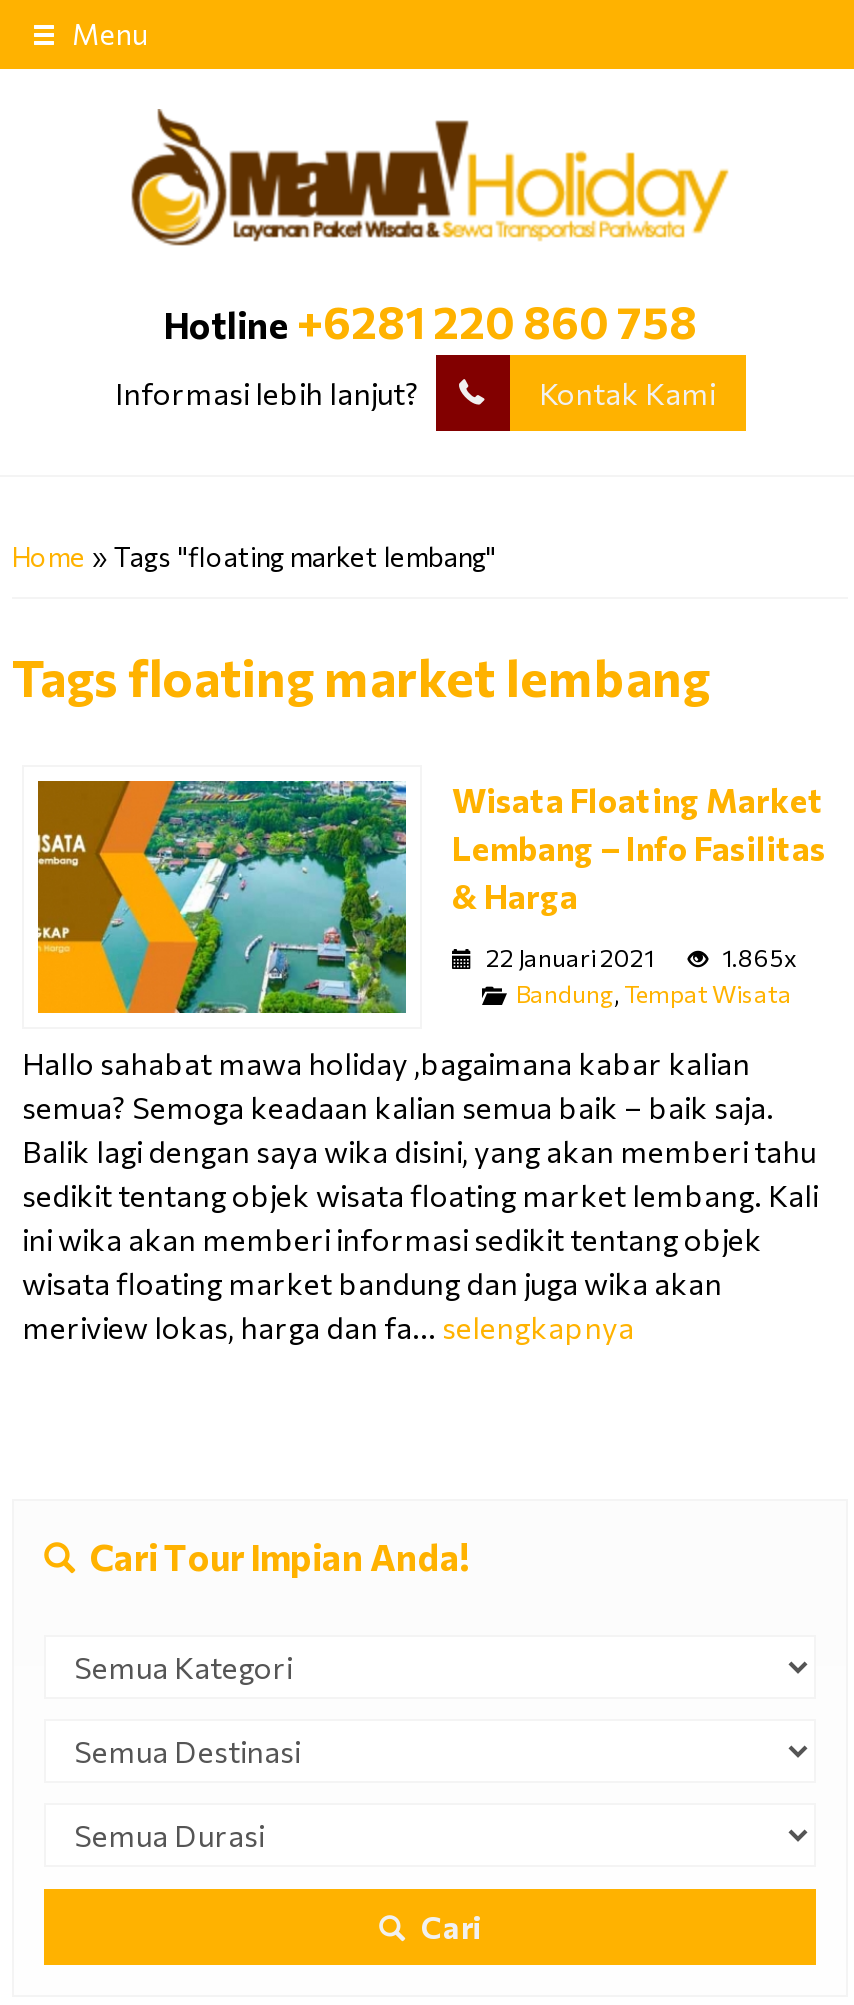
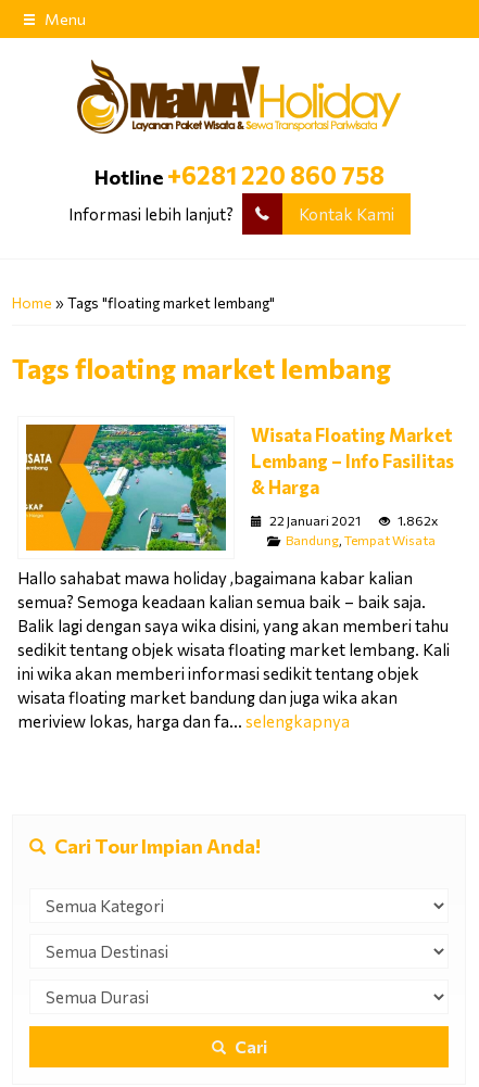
[718,943,796,971] 1.865x -> [395,513,438,528] 1.862x

